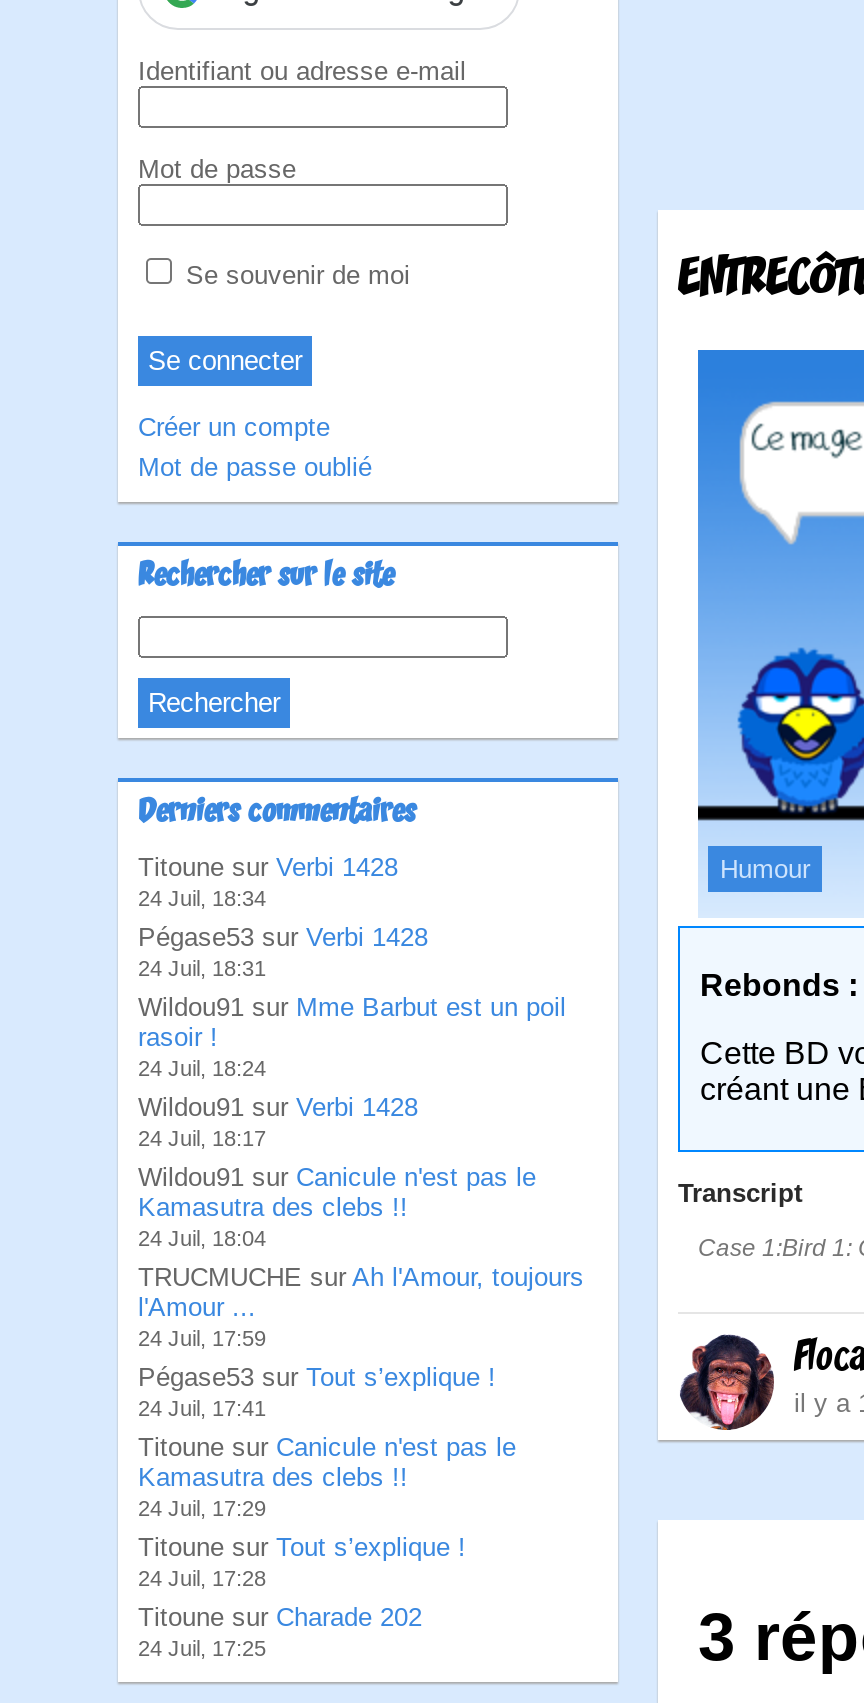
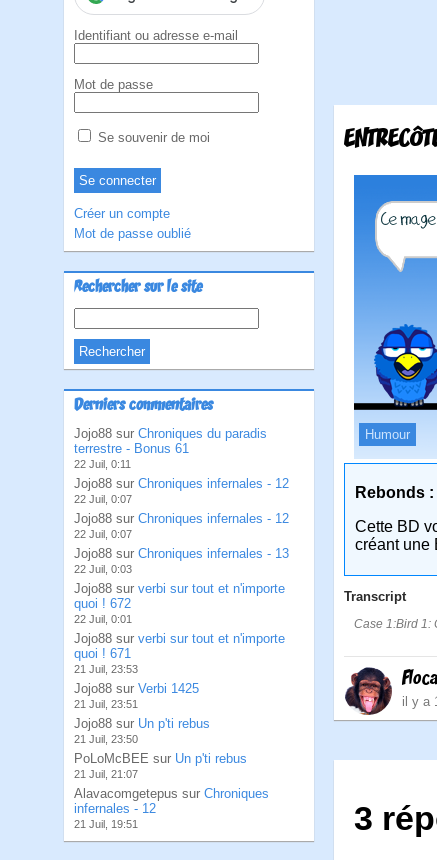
[138,852,584,1660] Titoune sur Verbi 1428 | 24 Juil, 18:34 | Pégase53 sur Verbi 1428 | 24 Juil, 18:31 | Wildou91 sur Mme Barbut est un poil | rasoir ! | 24 Juil, 18:24 | Wildou91 sur Verbi 1428 | 24 Juil, 18:17 | Wildou91 sur Canicule n'est pas le | Kamasutra des clebs !! | 24 Juil, 18:04 | TRUCMUCHE sur Ah l'Amour, toujours | l'Amour ... | 24 Juil, 17:59 | Pégase53 sur Tout s’explique ! | 24 Juil, 17:41 | Titoune sur Canicule n'est pas le | Kamasutra des clebs !! | 24 Juil, 17:29 | Titoune sur Tout s’explique ! | 24 Juil, 17:28 | Titoune sur Charade 202 | 24 Juil, 17:25 -> [74,426,289,830] Jojo88 sur Chroniques du paradis | terrestre - Bonus 61 | 22 Juil, 0:11 | Jojo88 sur Chroniques infernales - 12 | 22 Juil, 0:07 | Jojo88 sur Chroniques infernales - 12 | 22 Juil, 0:07 | Jojo88 sur Chroniques infernales - 13 | 22 Juil, 0:03 | Jojo88 sur verbi sur tout et n'importe | quoi ! 672 | 22 Juil, 0:01 | Jojo88 sur verbi sur tout et n'importe | quoi ! 671 | 21 Juil, 23:53 | Jojo88 sur Verbi 1425 | 21 Juil, 23:51 | Jojo88 sur Un p'ti rebus | 21 Juil, 23:50 | PoLoMcBEE sur Un p'ti rebus | 21 Juil, 21:07 | Alavacomgetepus sur Chroniques | infernales - 12 | 21 Juil, 19:51

